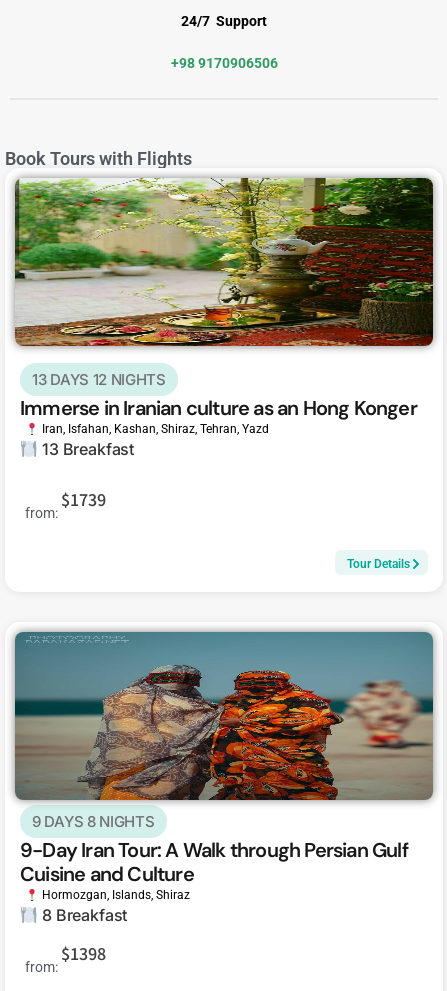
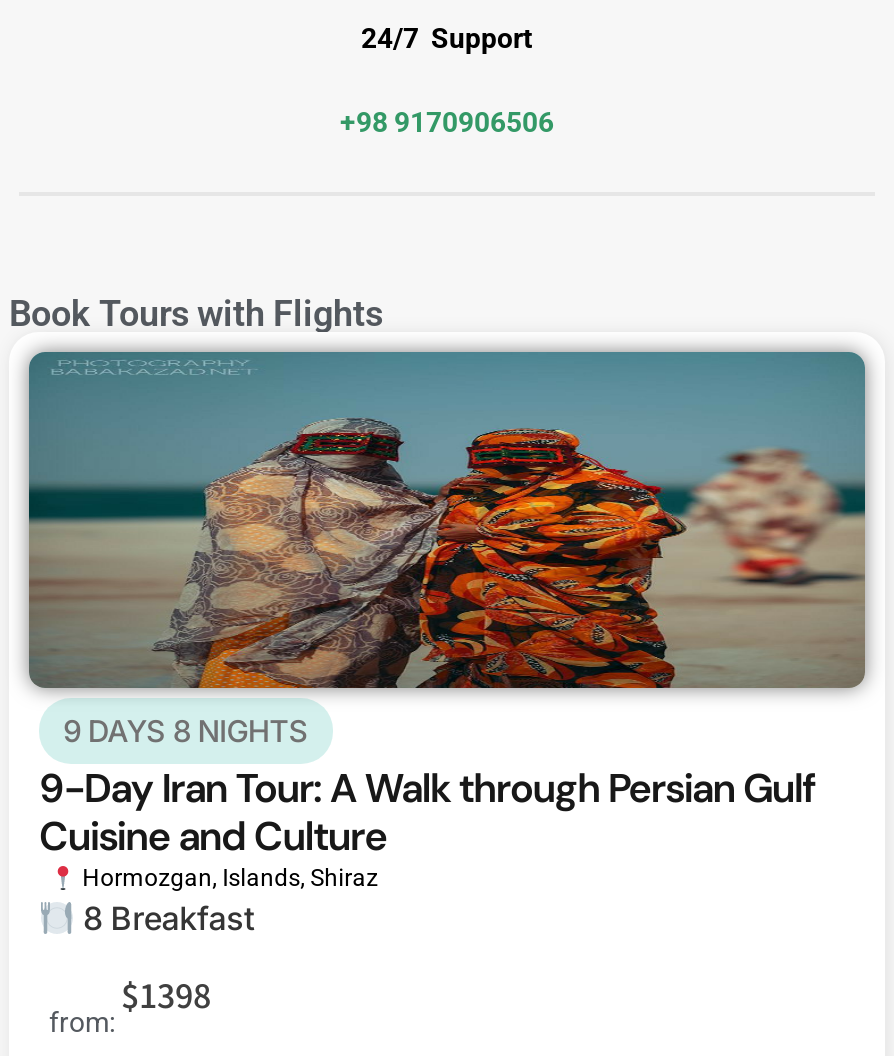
[14,177,434,571] [image] | 13 DAYS 12 NIGHTS | Immerse in Iranian culture as an Hong Konger | Iran, Isfahan, Kashan, Shiraz, Tehran, Yazd | 13 Breakfast | from:$1739 | Tour Details -> none

